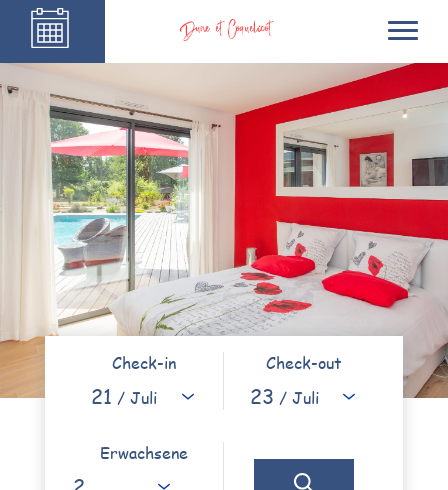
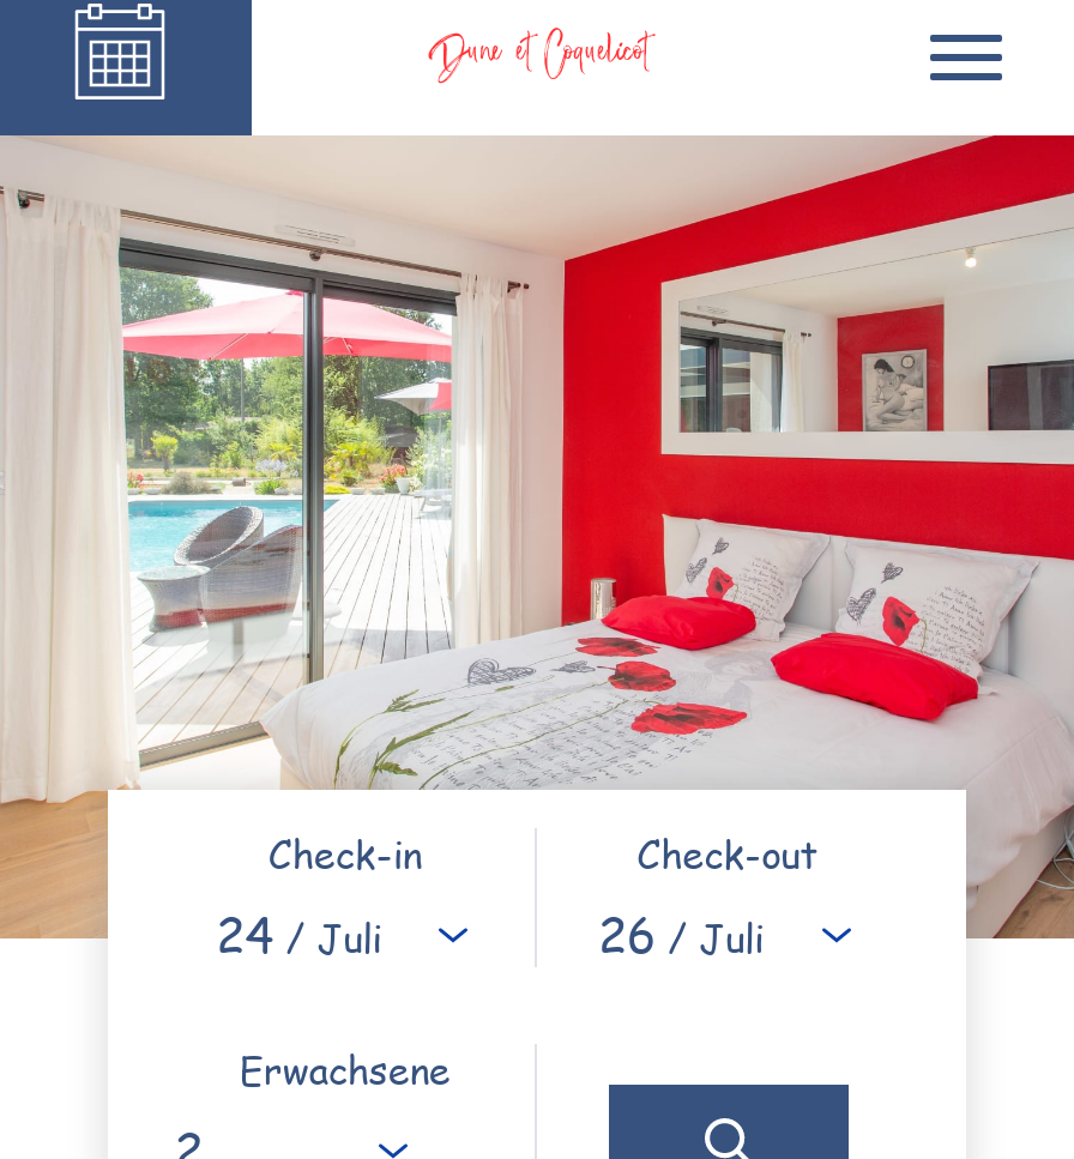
[91,382,157,410] 21 / Juli -> [216,900,381,967] 24 / Juli
[249,382,318,410] 23 / Juli -> [598,900,764,967] 26 / Juli

